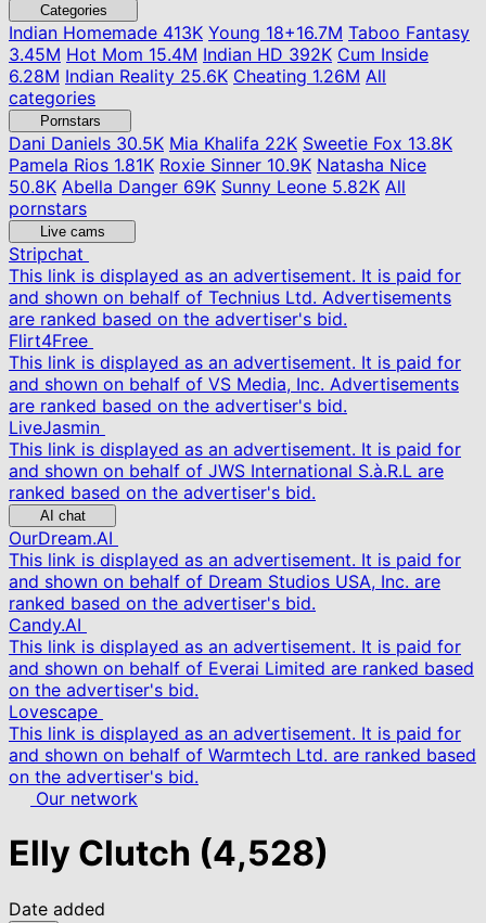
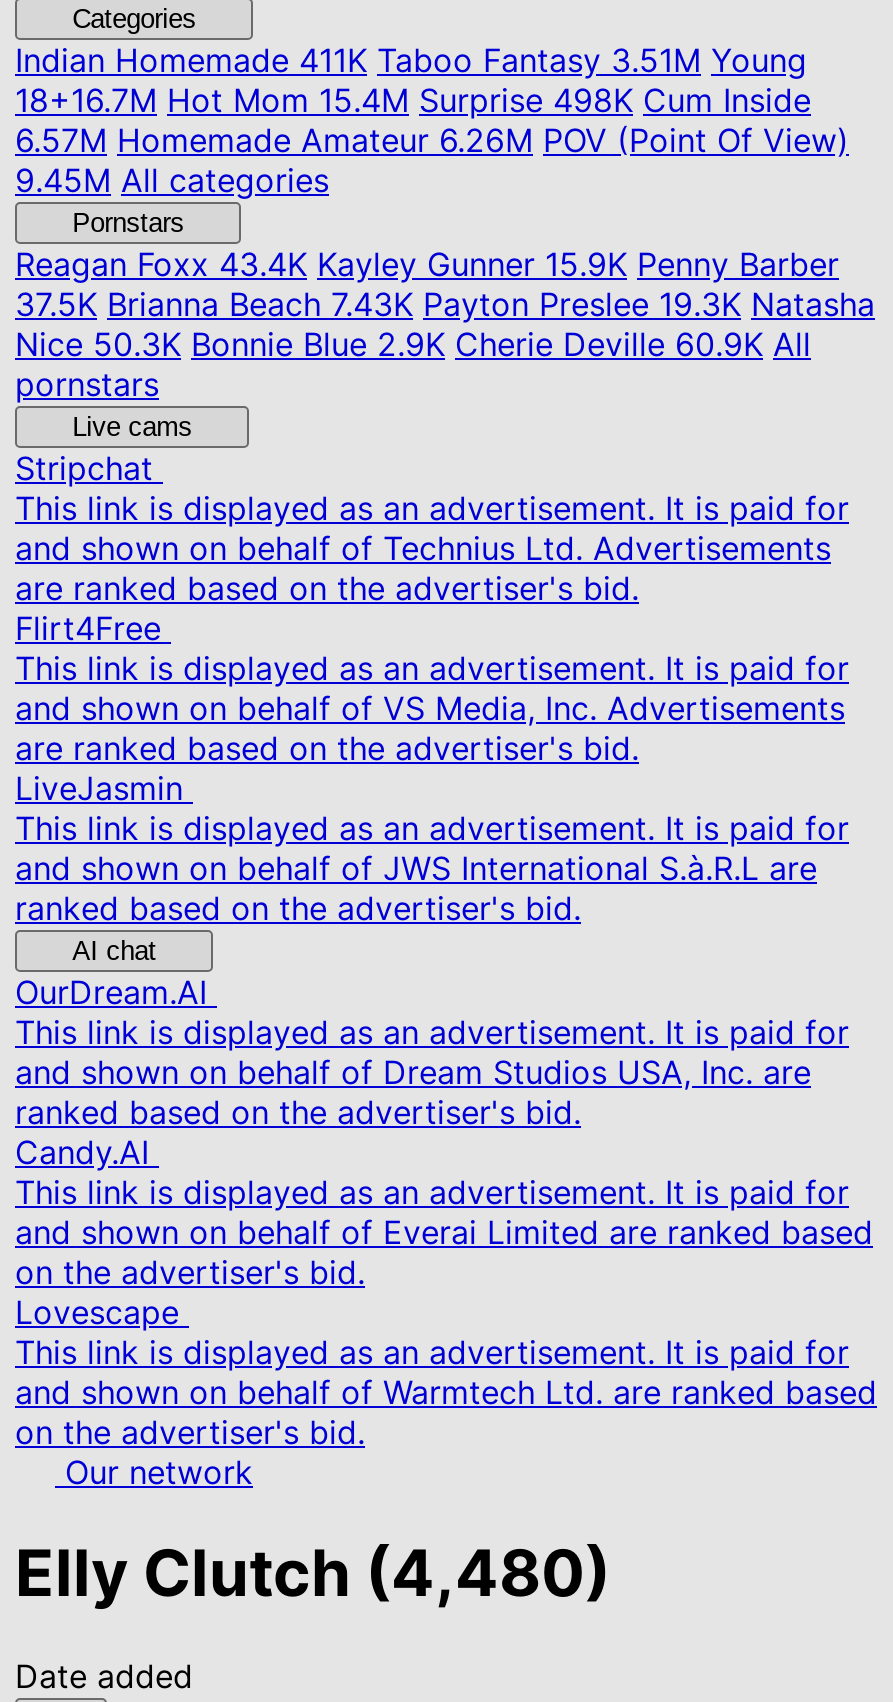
[9,22,470,108] Indian Homemade 413K Young 18+16.7M Taboo Fantasy | 3.45M Hot Mom 15.4M Indian HD 392K Cum Inside | 6.28M Indian Reality 25.6K Cheating 1.26M All | categories -> [15,40,849,200] Indian Homemade 411K Taboo Fantasy 3.51M Young | 18+16.7M Hot Mom 15.4M Surprise 498K Cum Inside | 6.57M Homemade Amateur 6.26M POV (Point Of View) | 9.45M All categories
[9,132,452,197] Dani Daniels30.5K Mia Khalifa 22K Sweetie Fox 13.8K | Pamela Rios 1.81K Roxie Sinner 10.9K Natasha Nice | 50.8K Abella Danger 69K Sunny Leone 5.82K All -> [15,244,875,364] Reagan Foxx43.4K Kayley Gunner 15.9K Penny Barber | 37.5K Brianna Beach 7.43K Payton Preslee 19.3K Natasha | Nice 50.3K Bonnie Blue 2.9K Cherie Deville 60.9K All
[9,832,329,875] Elly Clutch (4,528) -> [15,1535,611,1613] Elly Clutch (4,480)

